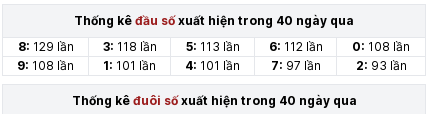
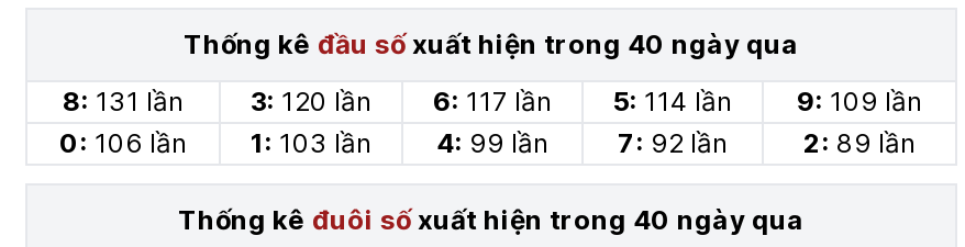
[17,38,73,53] 8: 129 lần -> [63,83,184,116] 8: 131 lần
[102,38,156,53] 3: 118 lần -> [251,83,371,116] 3: 120 lần
[185,38,239,53] 5: 113 lần -> [433,83,552,116] 6: 117 lần
[268,38,322,53] 6: 112 lần -> [613,83,732,116] 5: 114 lần
[352,38,410,53] 0: 108 lần -> [797,83,922,116] 9: 109 lần
[17,57,74,72] 9: 108 lần -> [59,125,187,158] 0: 106 lần
[103,57,156,72] 1: 101 lần -> [251,125,371,158] 1: 103 lần
[185,57,240,72] 4: 101 lần -> [436,125,548,158] 4: 99 lần
[270,57,320,72] 7: 97 lần -> [618,125,728,158] 7: 92 lần
[355,57,406,72] 2: 93 lần -> [803,125,916,158] 2: 89 lần

